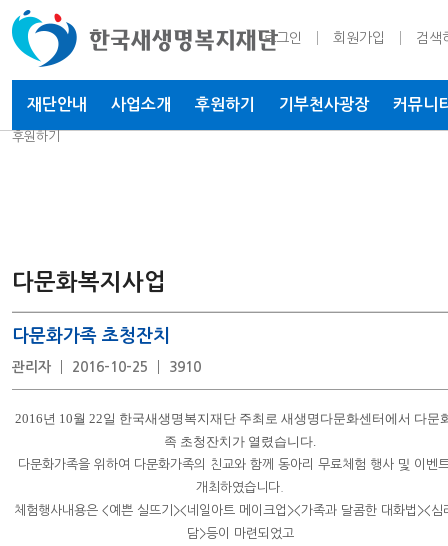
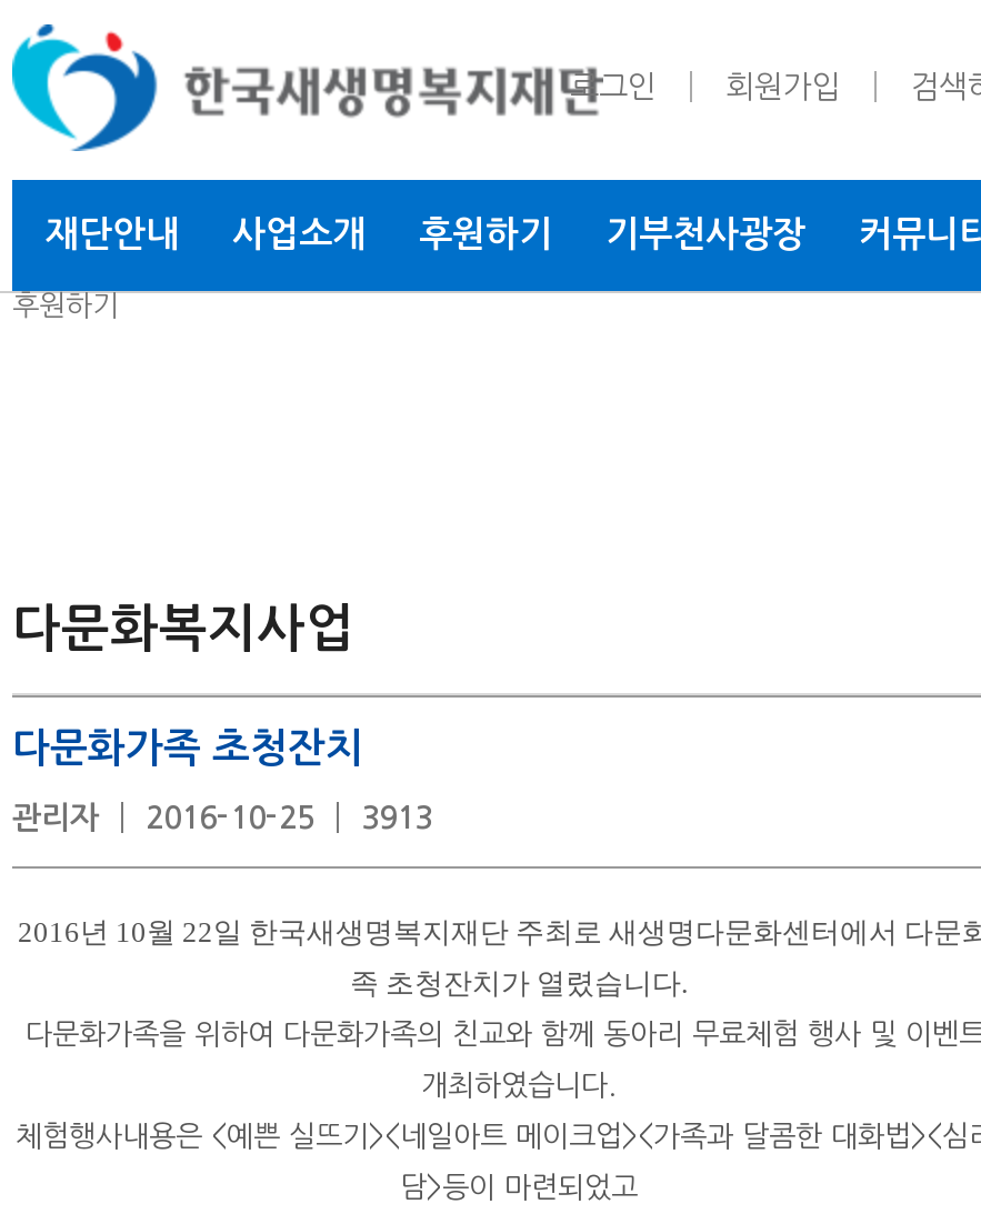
[12,360,201,374] 관리자 2016-10-25 3910 -> [12,802,432,833] 관리자 2016-10-25 3913

